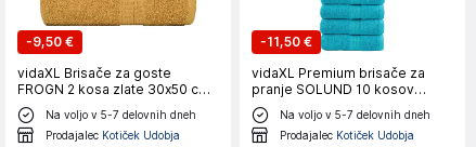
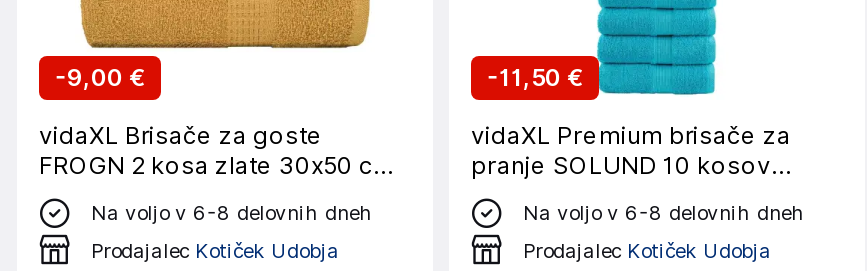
[26,34,74,50] -9,50 € -> [55,62,145,92] -9,00 €
[46,108,196,121] Na voljo v 5-7 delovnih dneh -> [91,199,373,223] Na voljo v 6-8 delovnih dneh
[280,108,430,121] Na voljo v 5-7 delovnih dneh -> [523,199,805,223] Na voljo v 6-8 delovnih dneh

